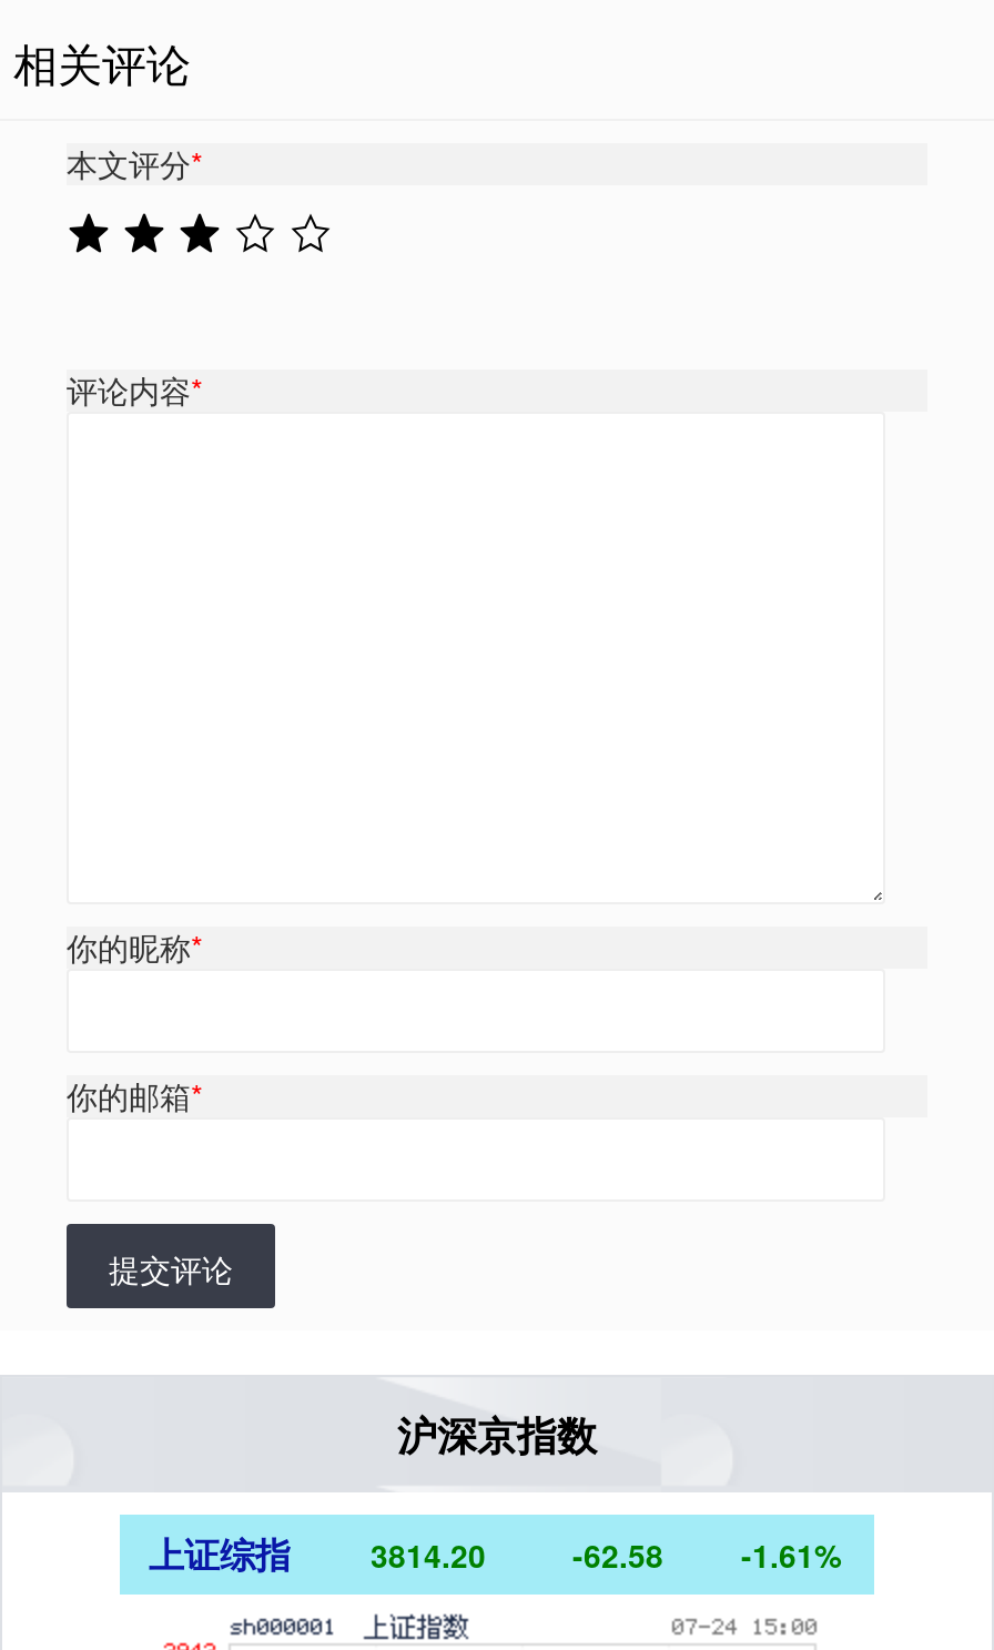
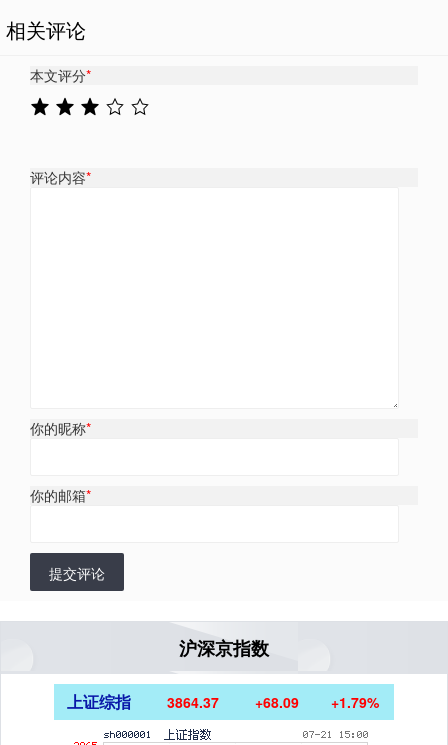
[371,1531,486,1576] 3814.20 -> [167,692,219,712] 3864.37
[572,1531,663,1576] -62.58 -> [255,692,299,712] +68.09
[741,1531,841,1576] -1.61% -> [331,692,379,712] +1.79%

